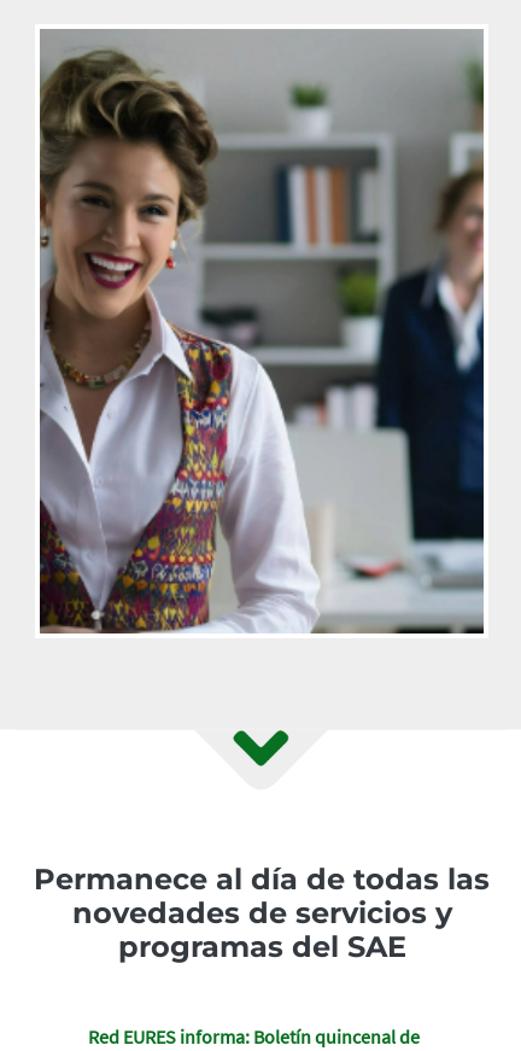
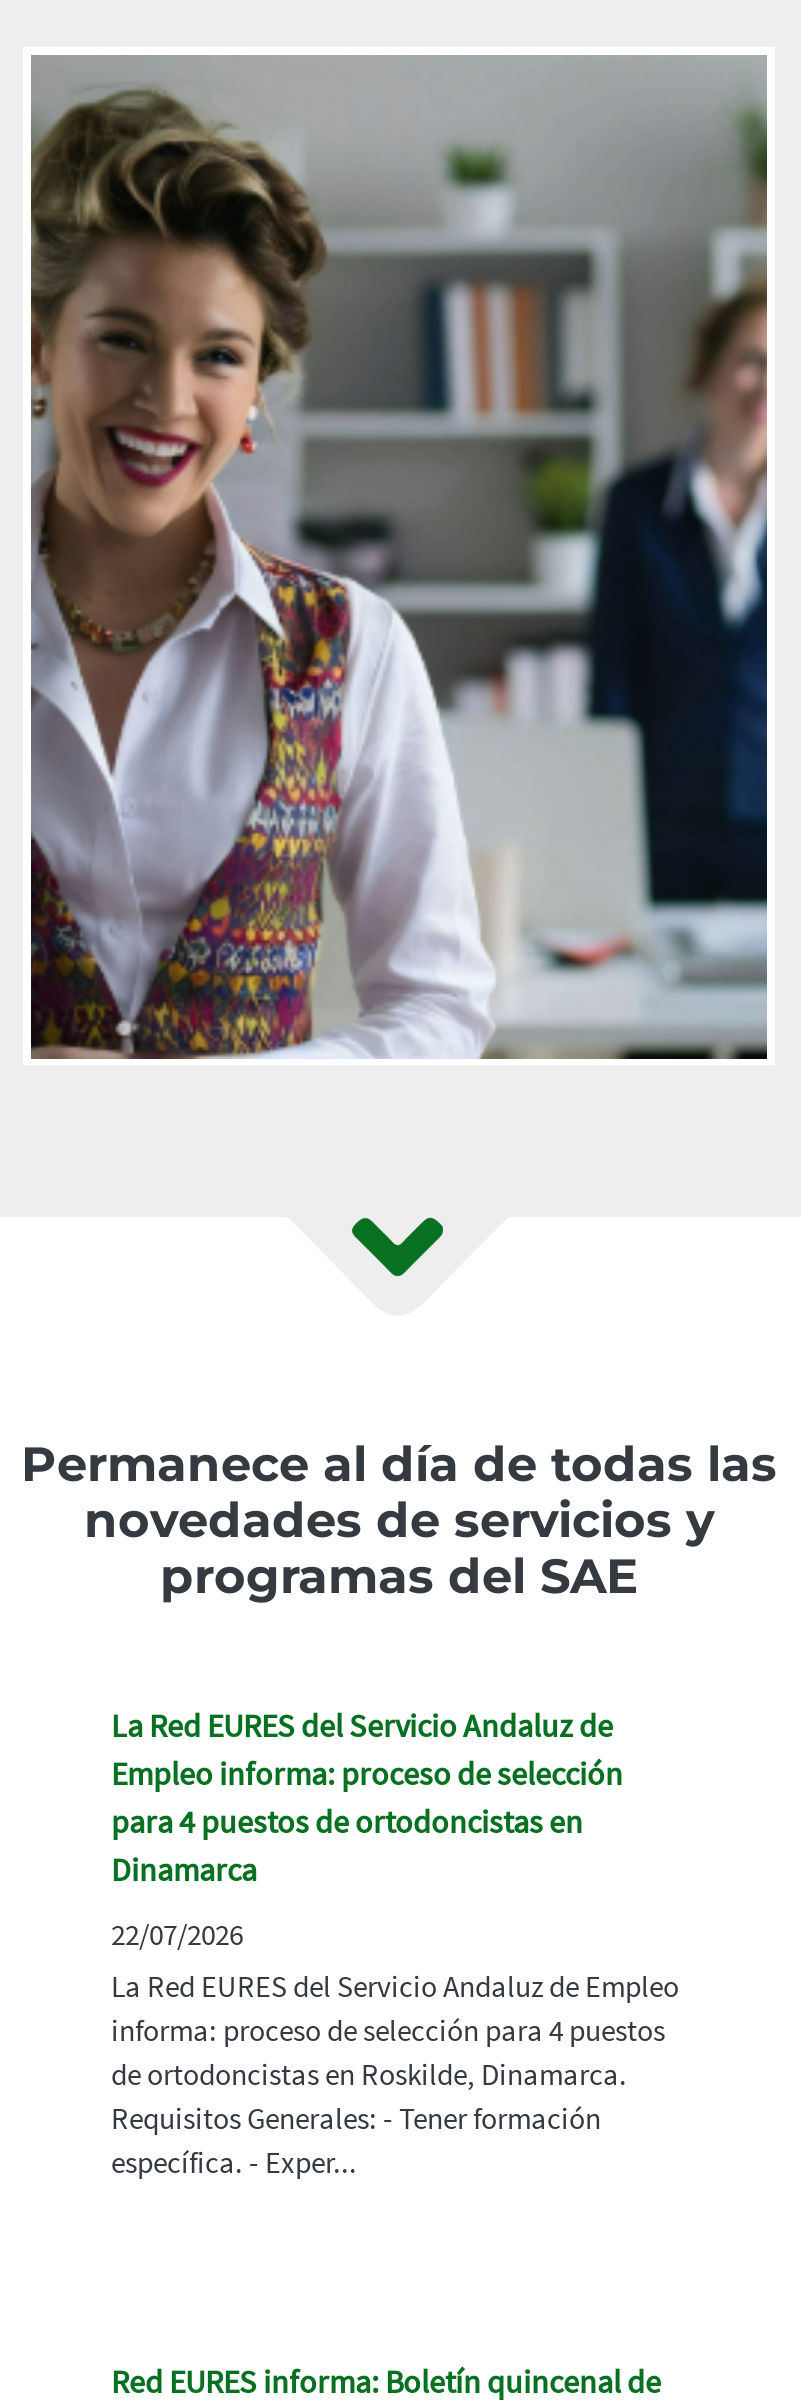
none -> [111,1705,679,2181] La Red EURES del Servicio Andaluz de | Empleo informa: proceso de selección | para 4 puestos de ortodoncistas en | Dinamarca | 22/07/2026 | La Red EURES del Servicio Andaluz de Empleo | informa: proceso de selección para 4 puestos | de ortodoncistas en Roskilde, Dinamarca. | Requisitos Generales: - Tener formación | específica. - Exper...

